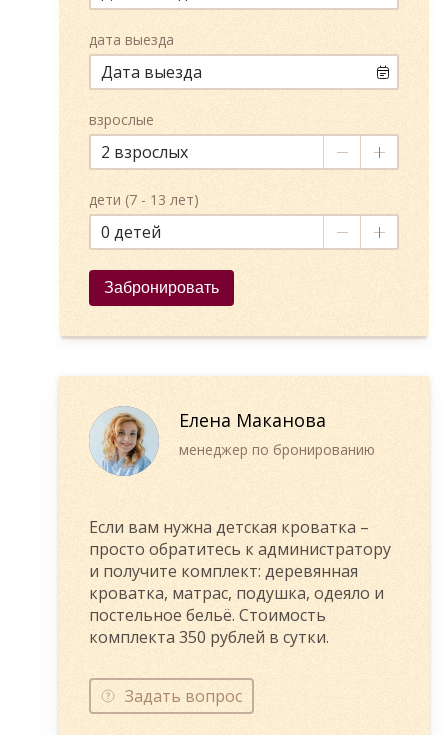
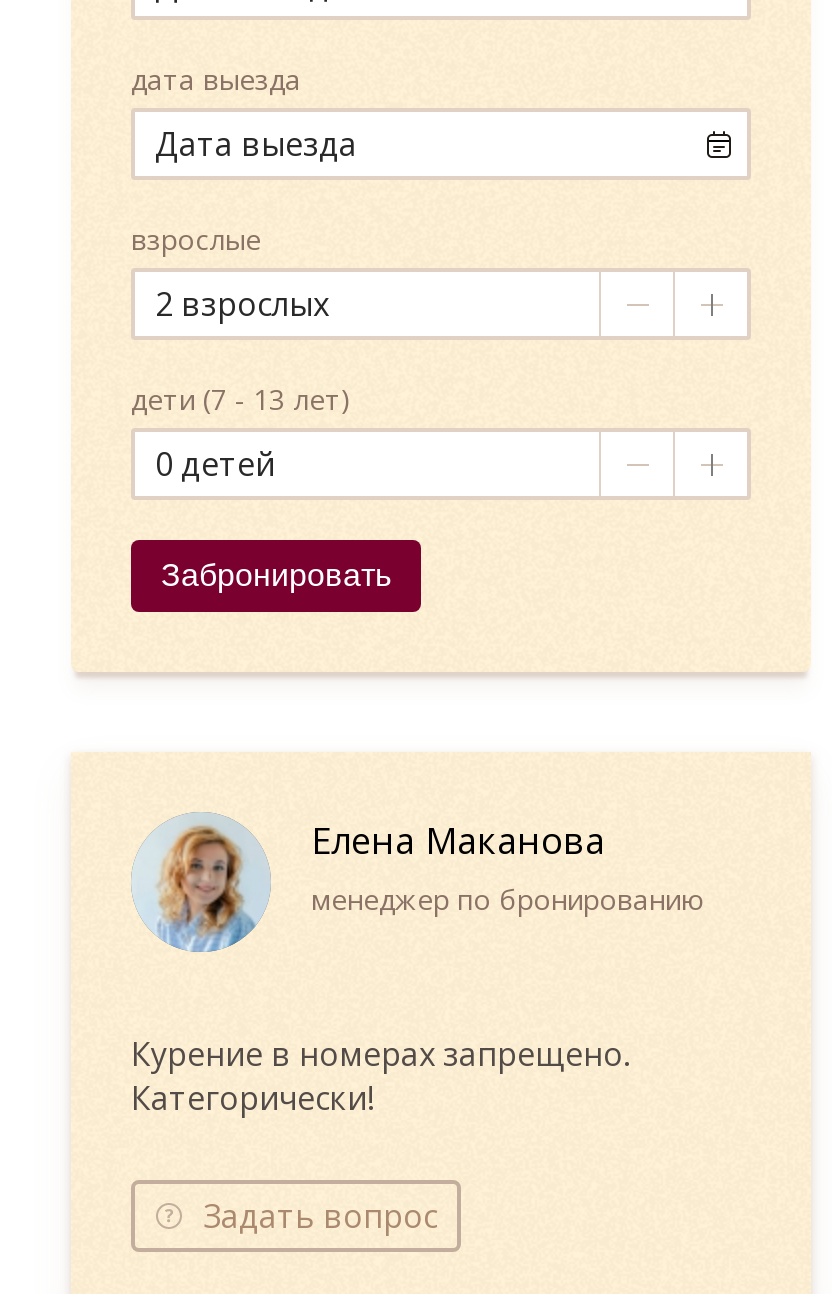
[89,515,391,647] Если вам нужна детская кроватка – | просто обратитесь к администратору | и получите комплект: деревянная | кроватка, матрас, подушка, одеяло и | постельное бельё. Стоимость | комплекта 350 рублей в сутки. -> [131,1031,629,1119] Курение в номерах запрещено. | Категорически!

